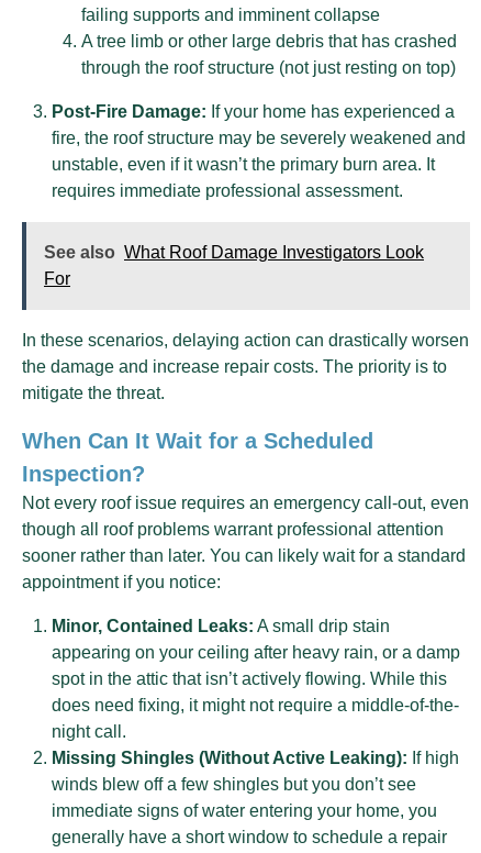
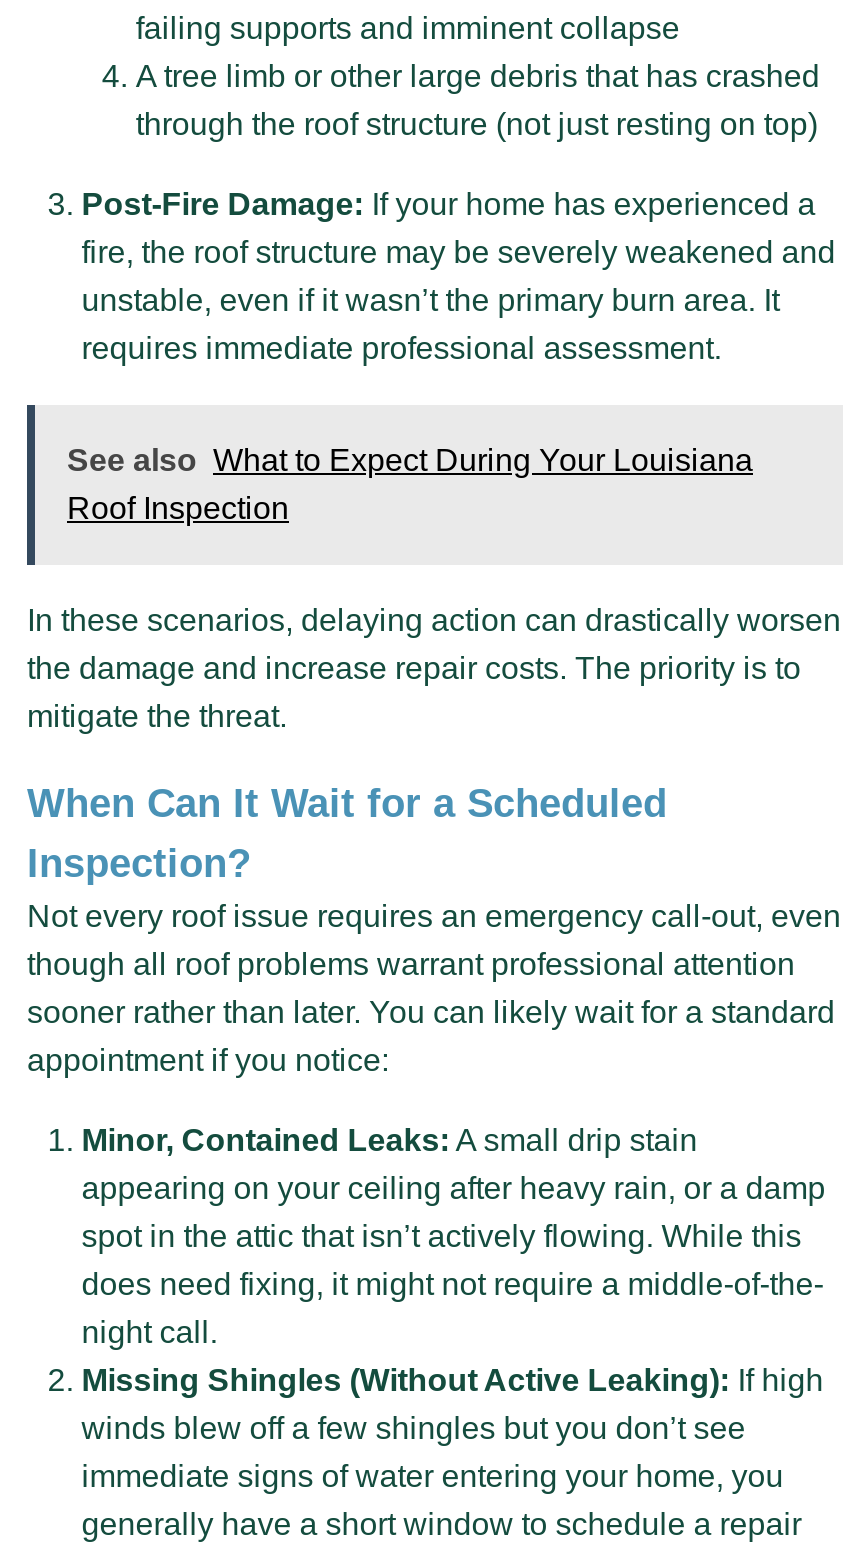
[44,243,424,288] See also What Roof Damage Investigators Look | For -> [67,442,753,524] See also What to Expect During Your Louisiana | Roof Inspection

